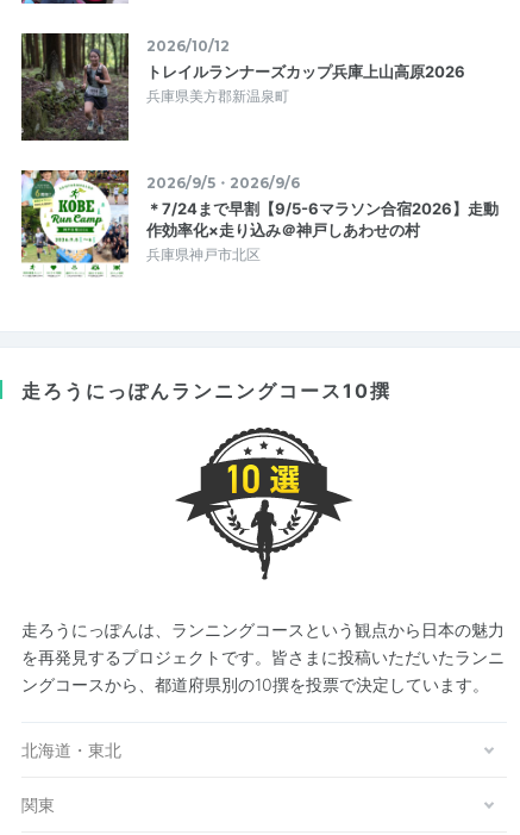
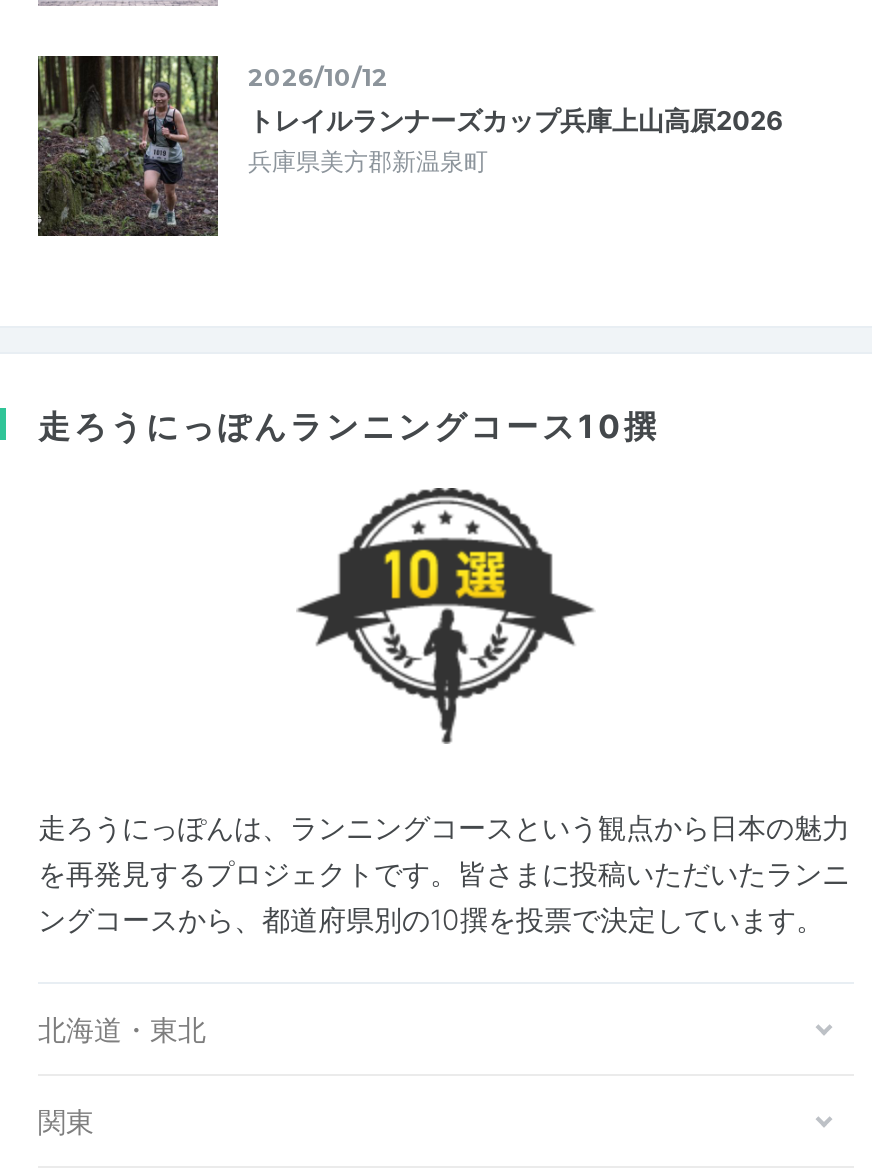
[20,169,499,278] [image] | 2026/9/5・2026/9/6 | ＊7/24まで早割【9/5-6マラソン合宿2026】走動 | 作効率化×走り込み＠神戸しあわせの村 | 兵庫県神戸市北区 -> none

